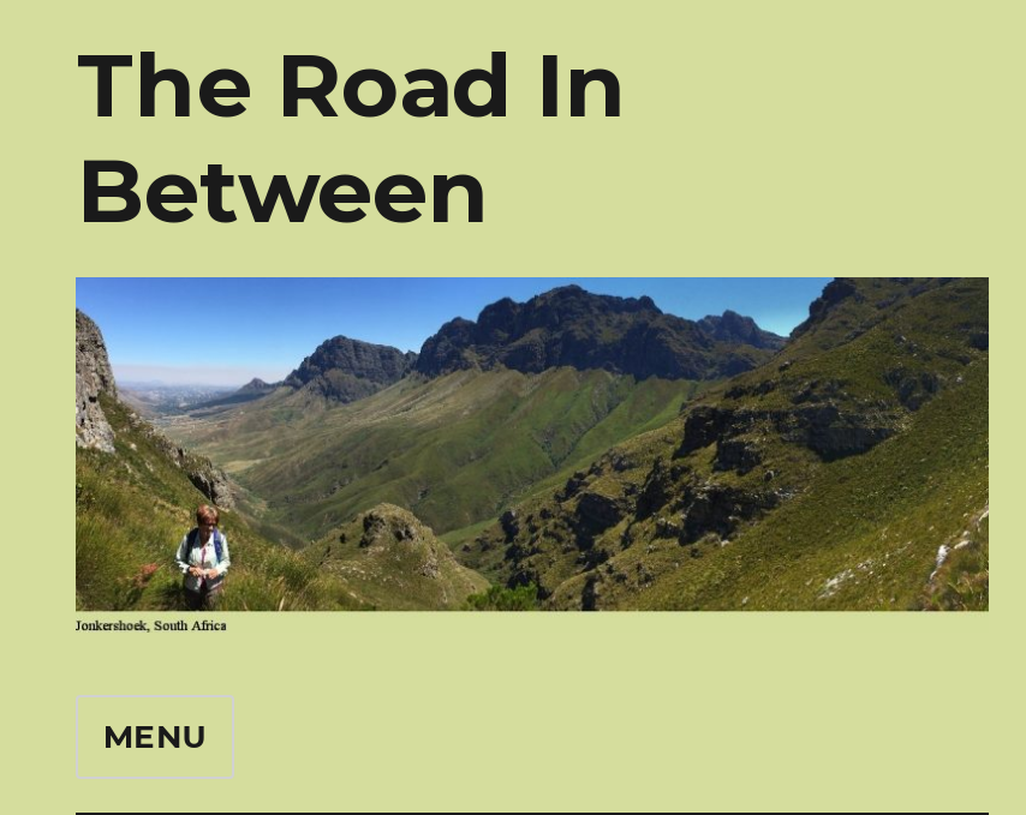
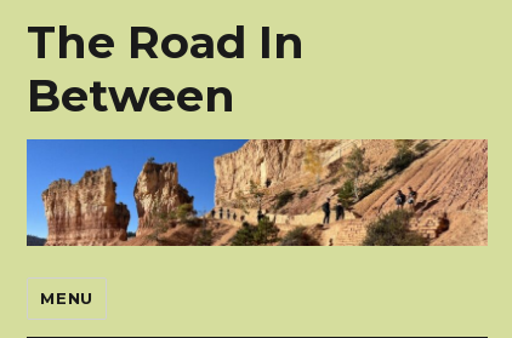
[73,275,991,633] [image] -> [25,138,488,247] [image]

